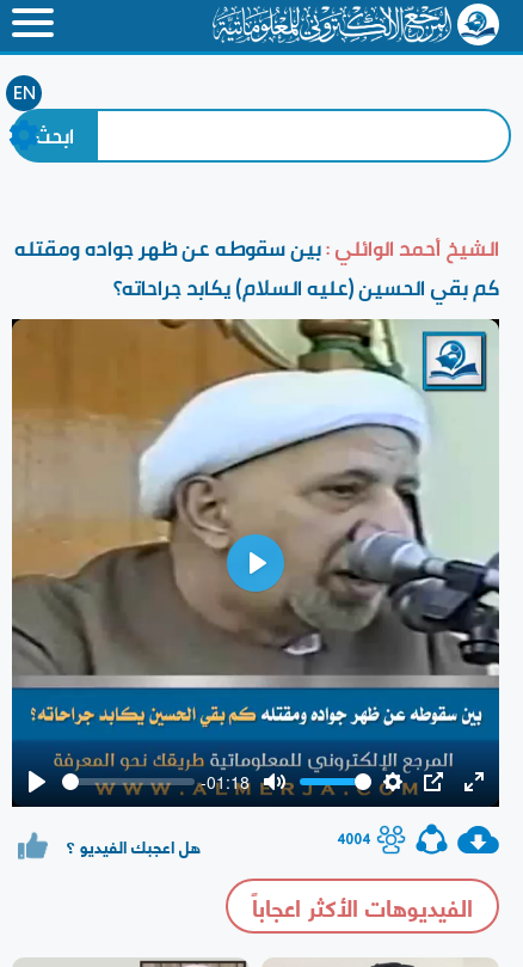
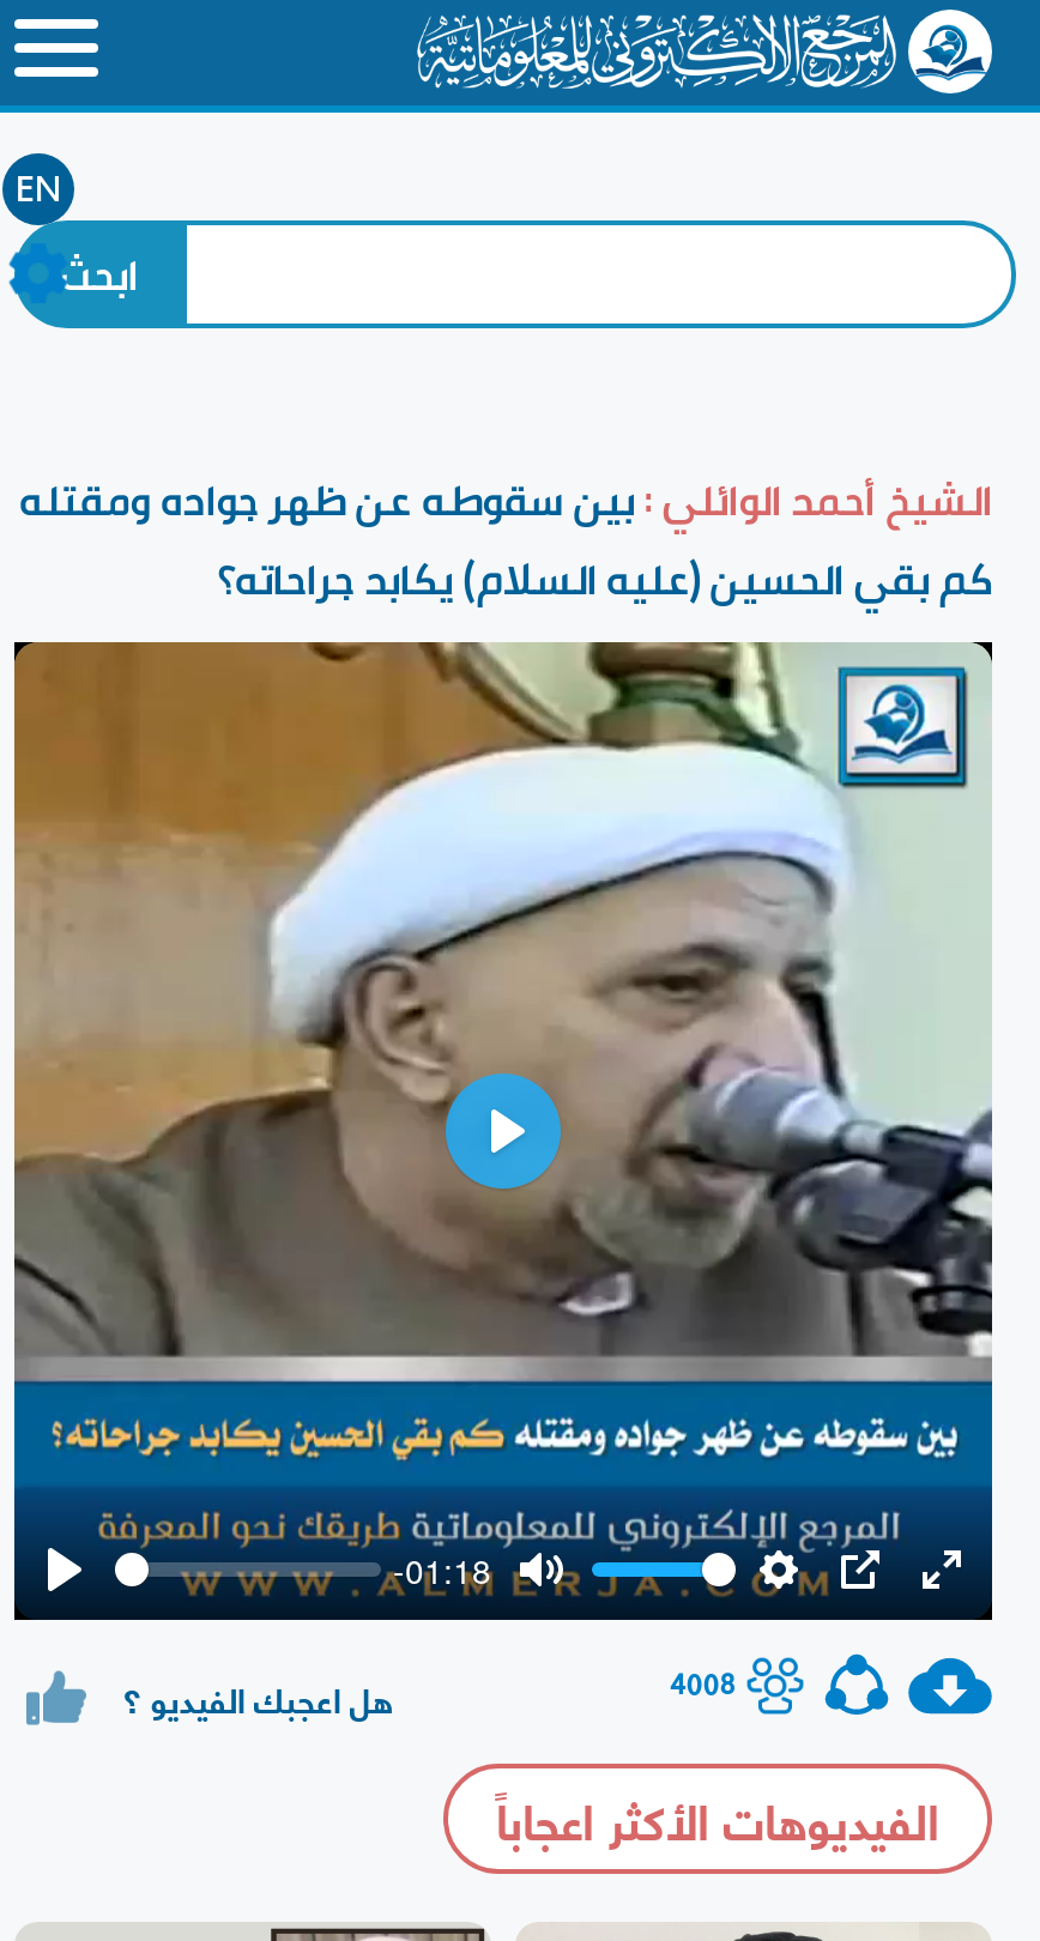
[337,823,371,854] 4004 -> [669,1652,736,1714] 4008

